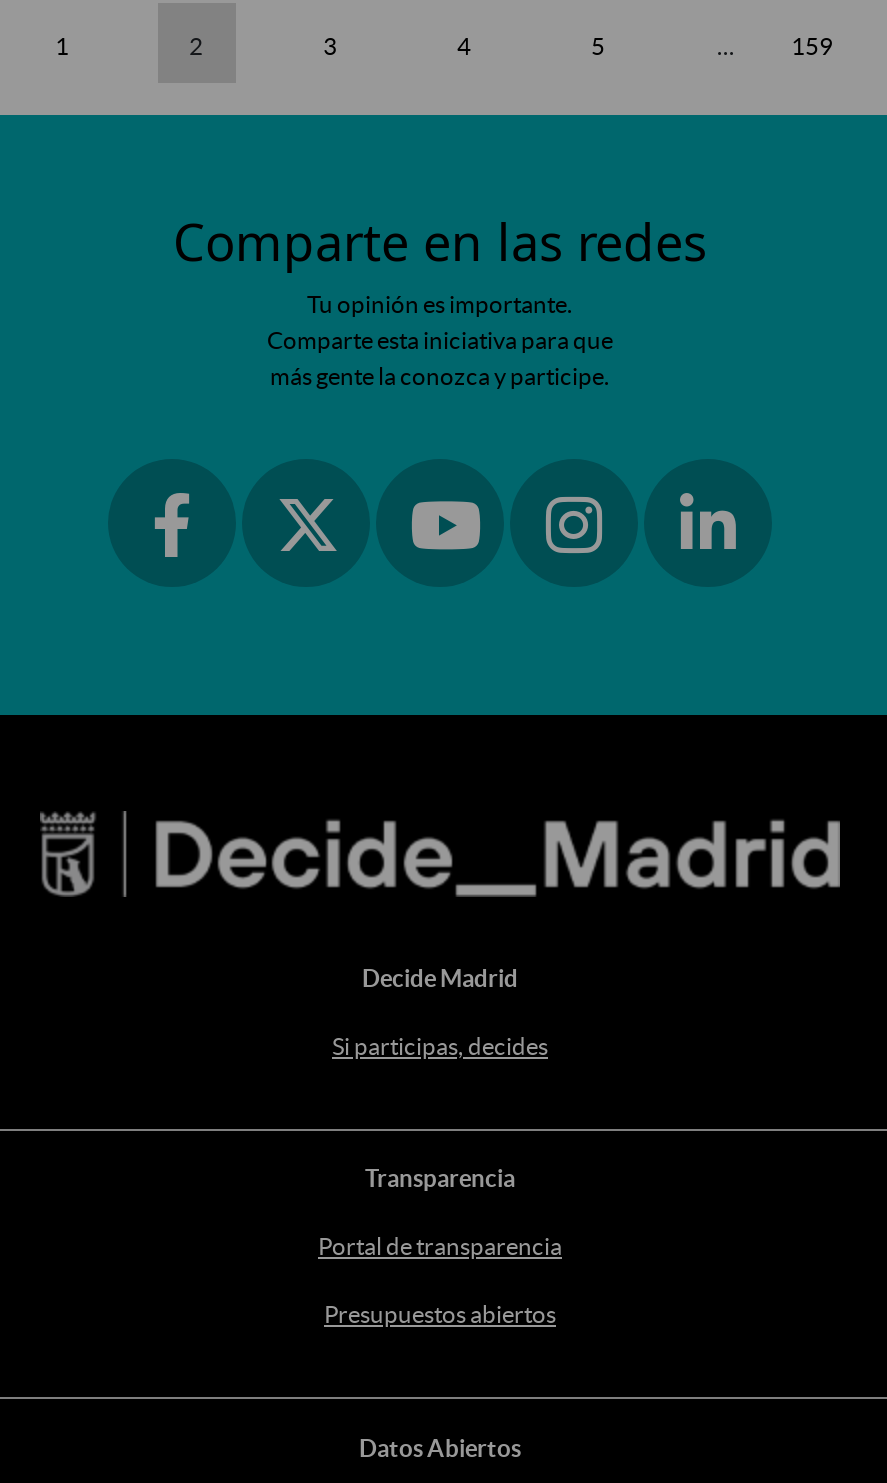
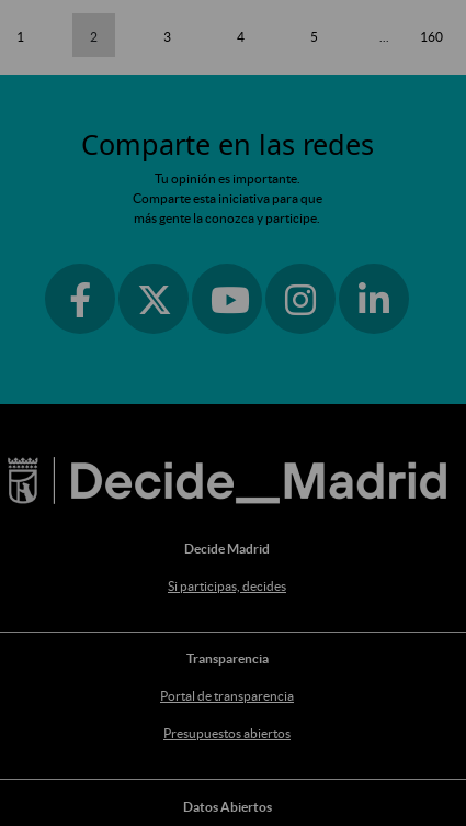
[791,33,833,59] 159 -> [419,29,442,44] 160

